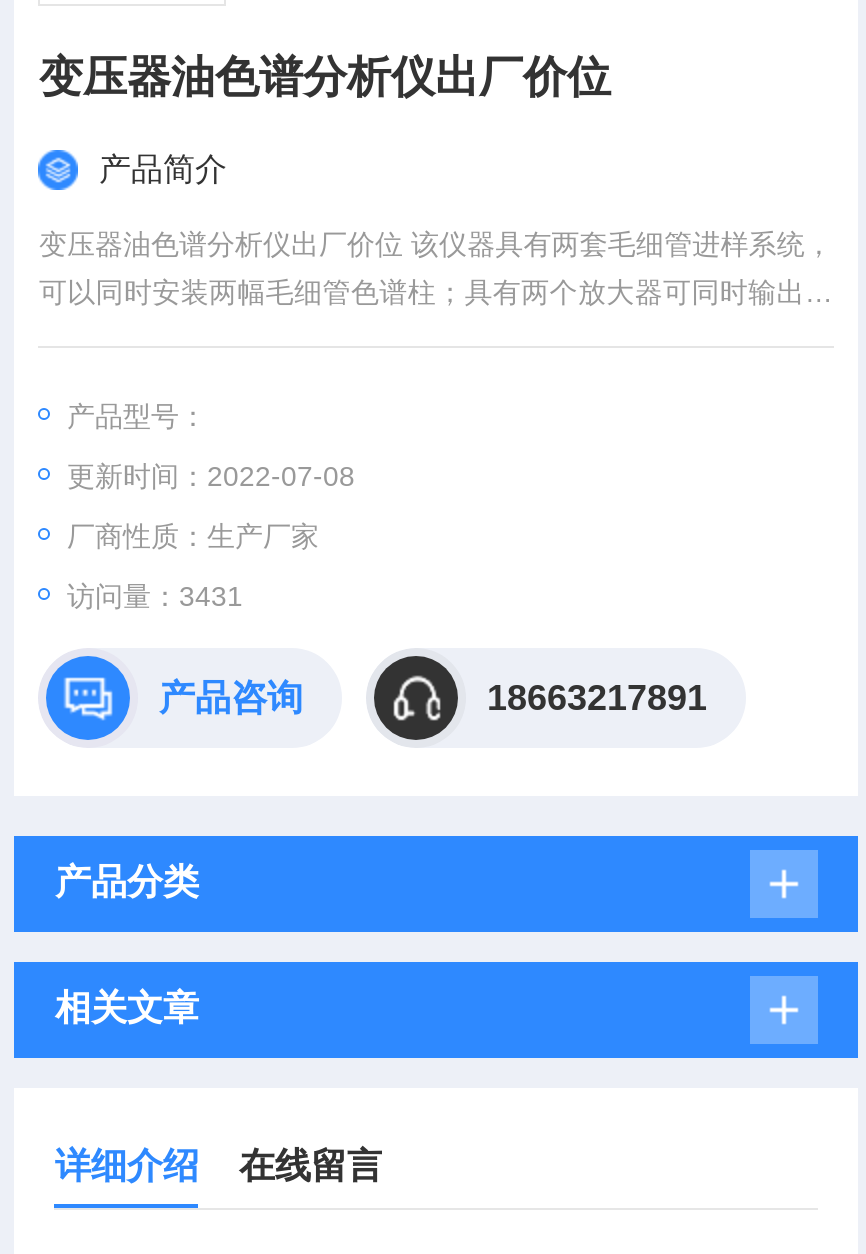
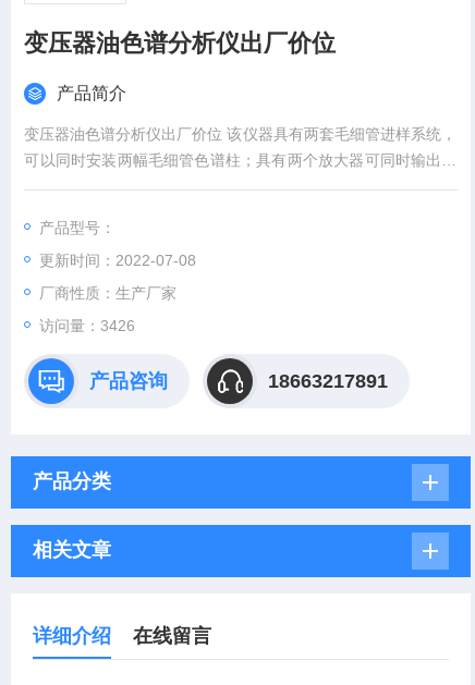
[67,580,243,612] 访问量：3431 -> [40,317,136,334] 访问量：3426

